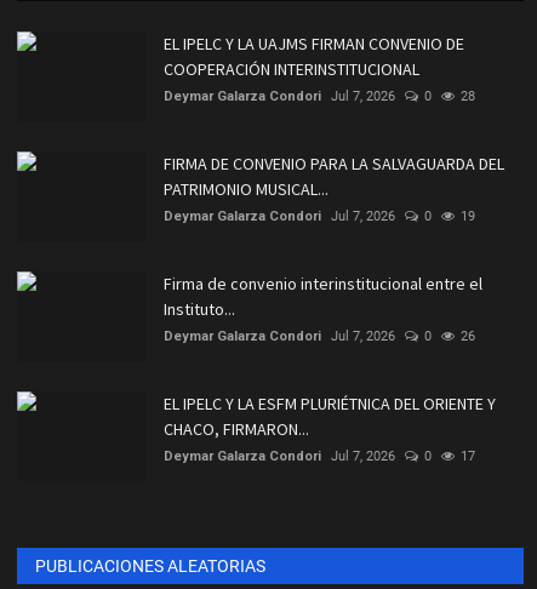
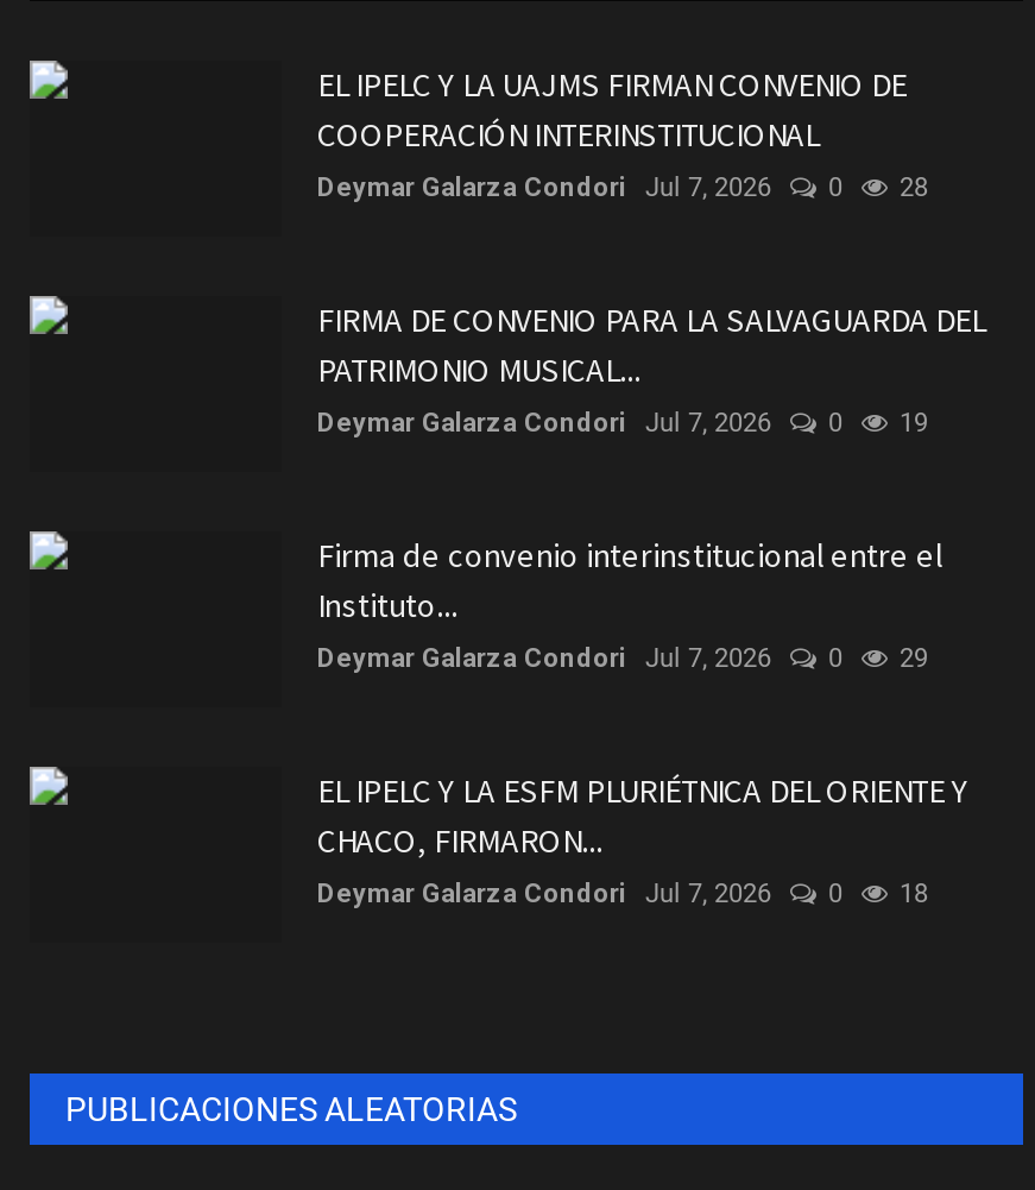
[164,328,475,344] Deymar Galarza Condori Jul 7, 2026 0 26 -> [317,644,928,675] Deymar Galarza Condori Jul 7, 2026 0 29
[164,448,475,464] Deymar Galarza Condori Jul 7, 2026 0 17 -> [317,879,928,910] Deymar Galarza Condori Jul 7, 2026 0 18

